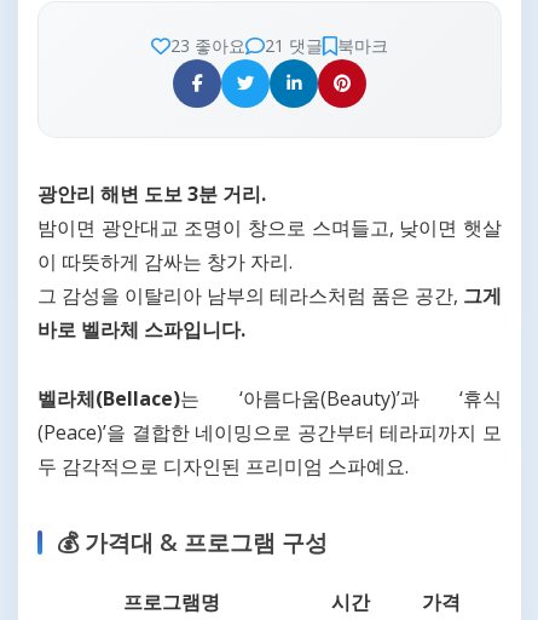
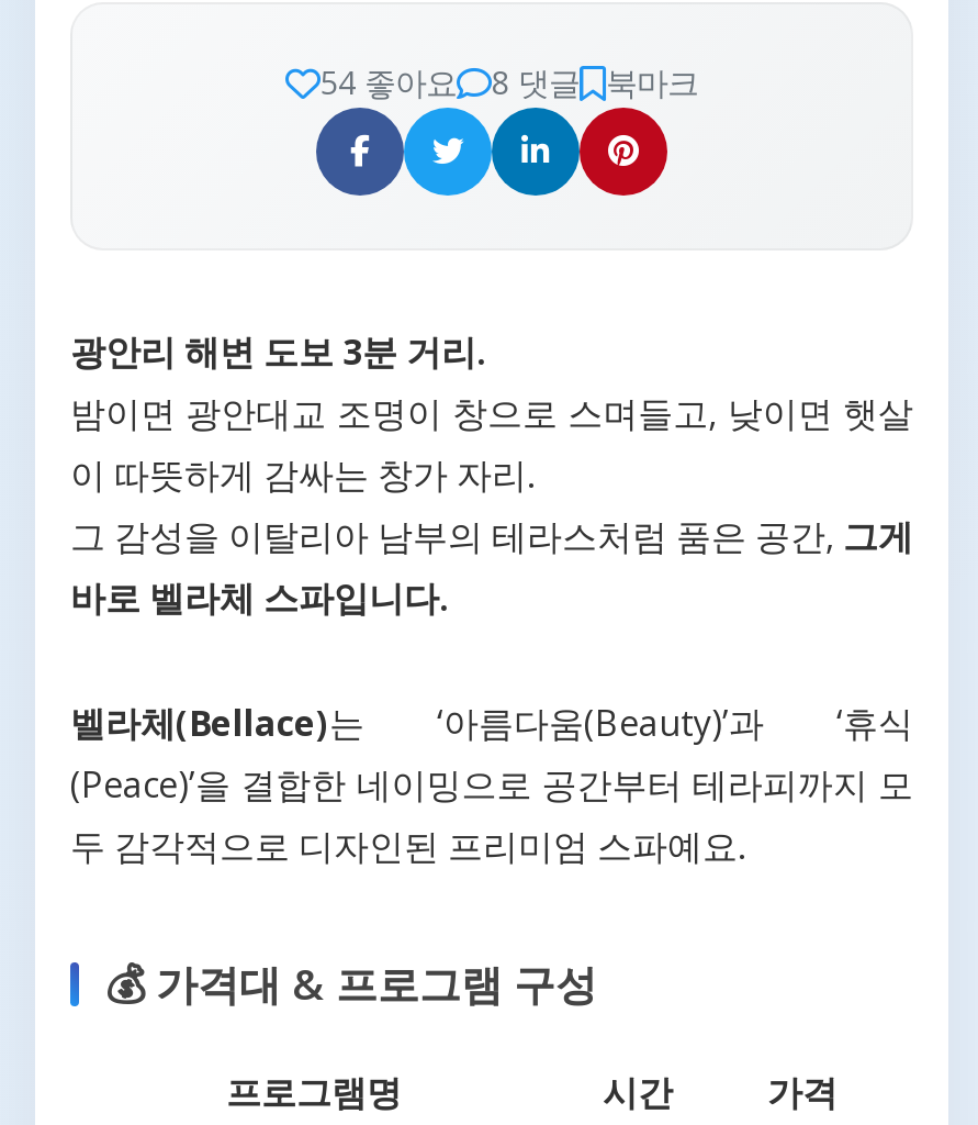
[170,34,323,57] 23 좋아요 | 21 댓글 -> [321,62,580,103] 54 좋아요 | 8 댓글

